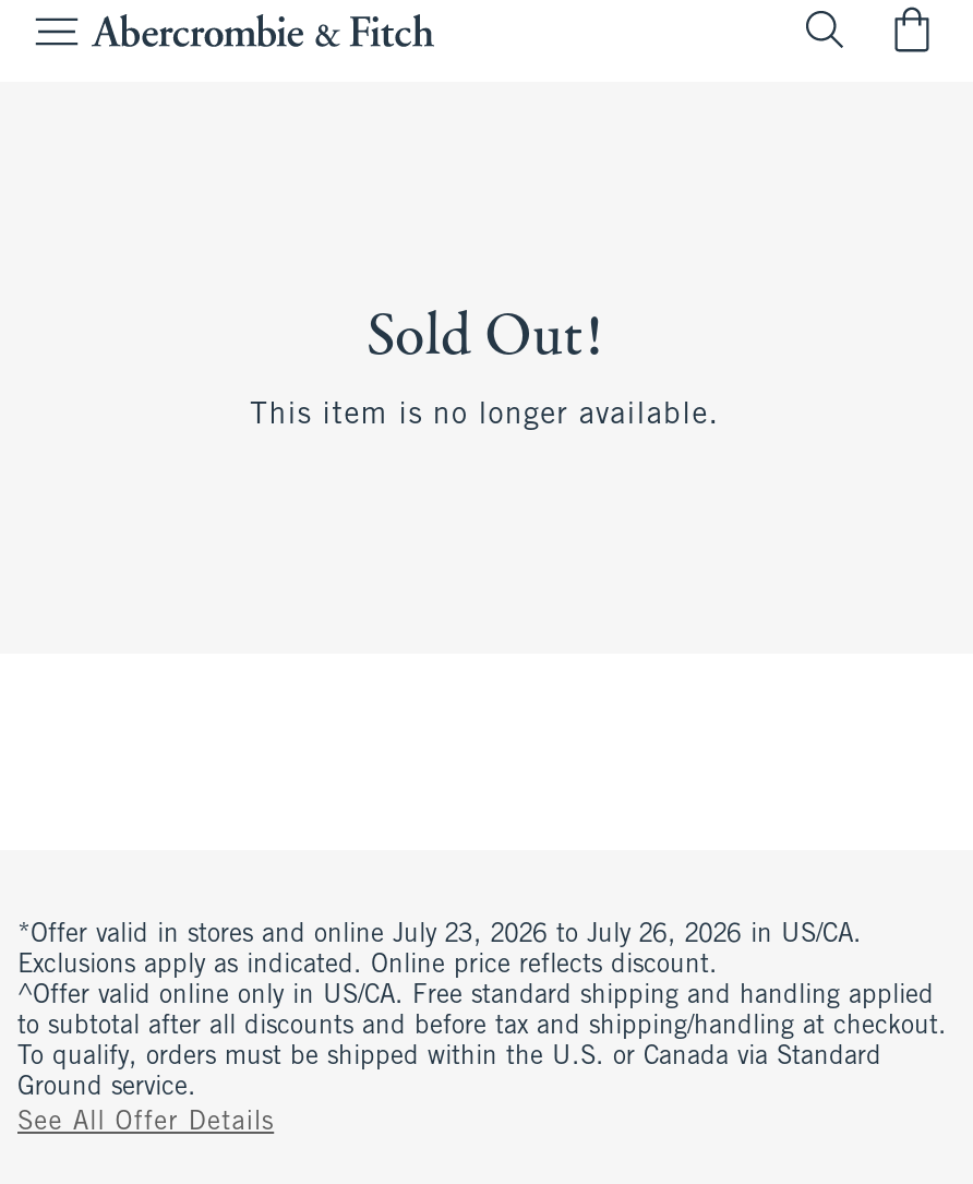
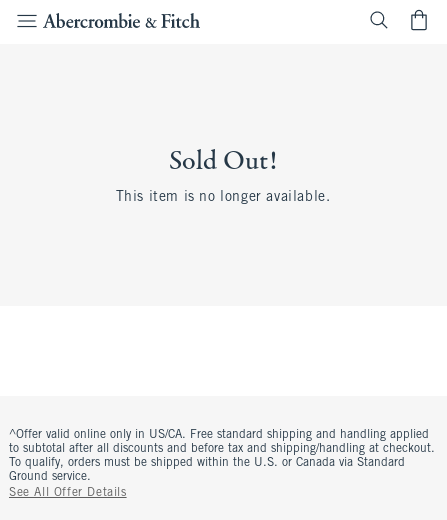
[17,922,862,979] *Offer valid in stores and online July 23, 2026 to July 26, 2026 in US/CA. | Exclusions apply as indicated. Online price reflects discount. -> none

